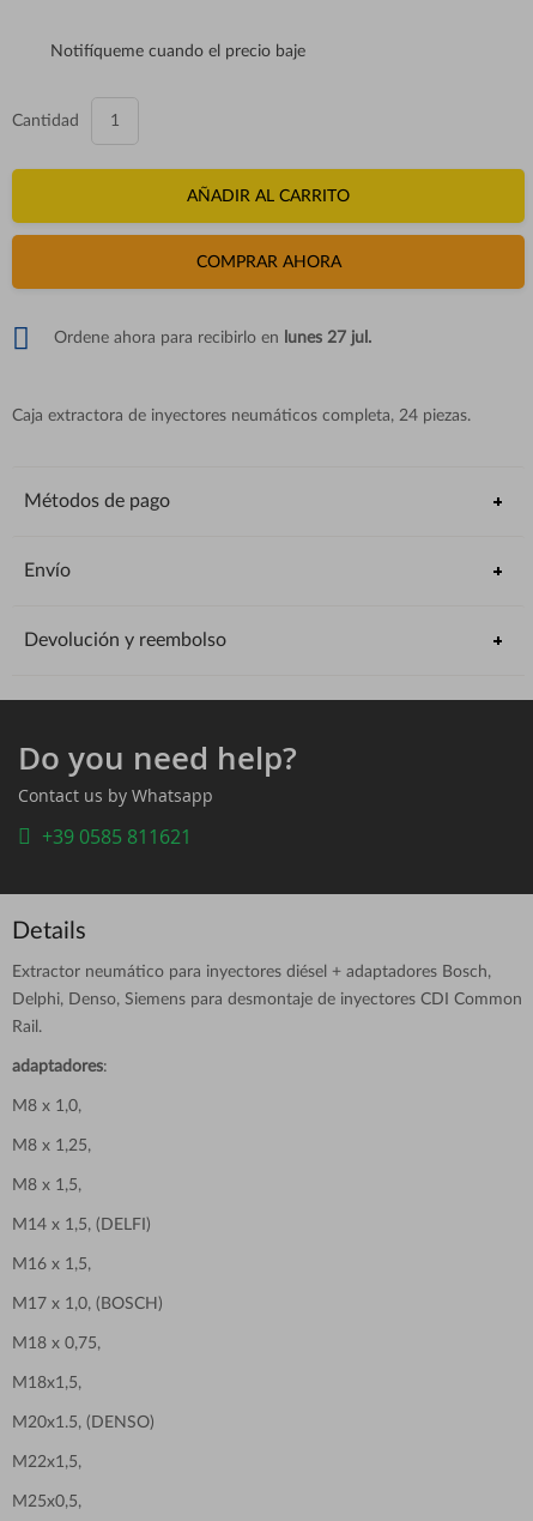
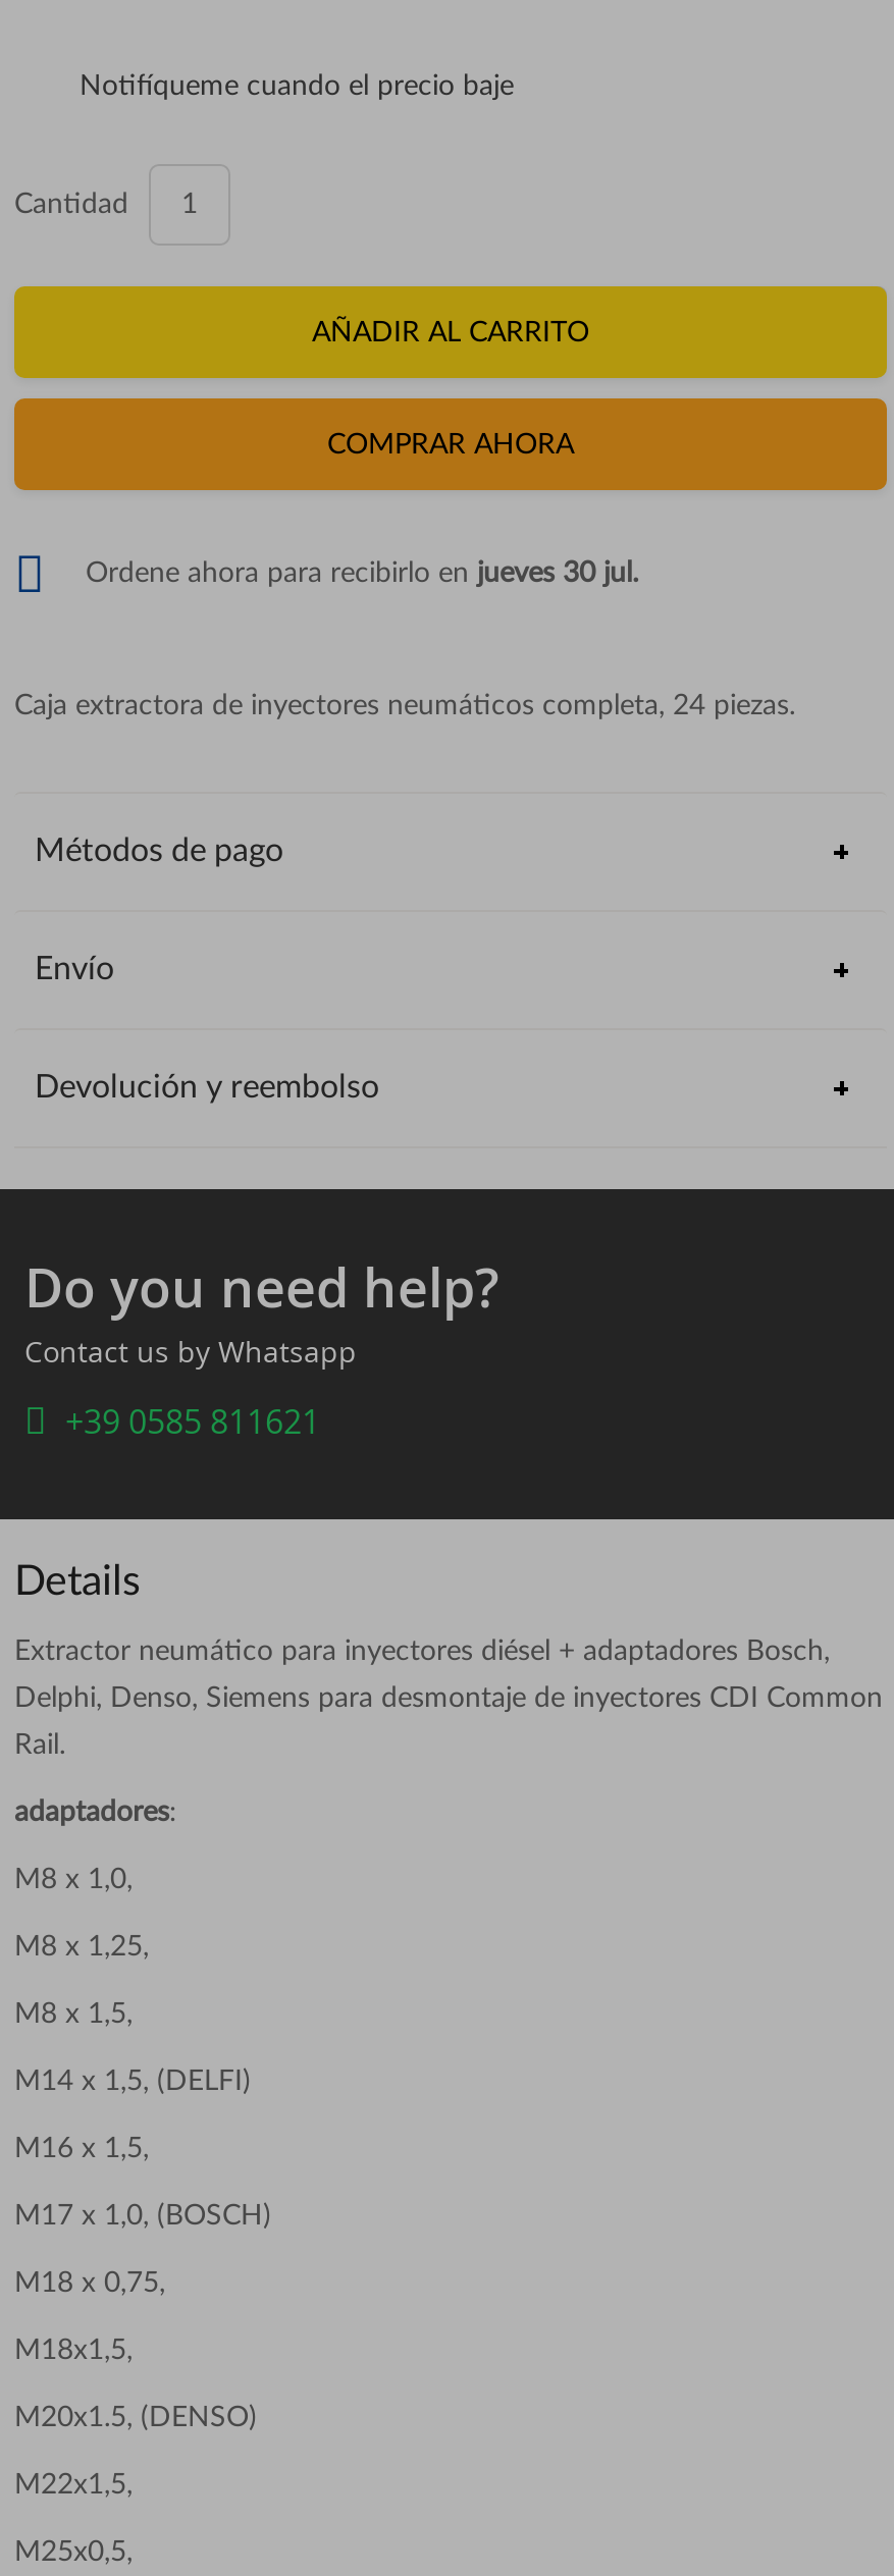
[54,330,371,346] Ordene ahora para recibirlo en lunes 27 jul. -> [86,559,638,588] Ordene ahora para recibirlo en jueves 30 jul.

